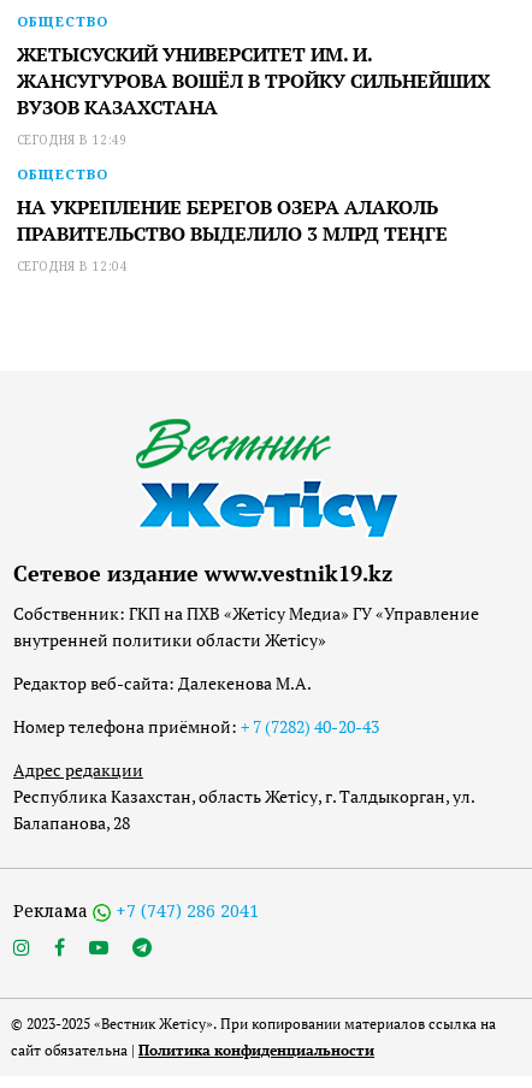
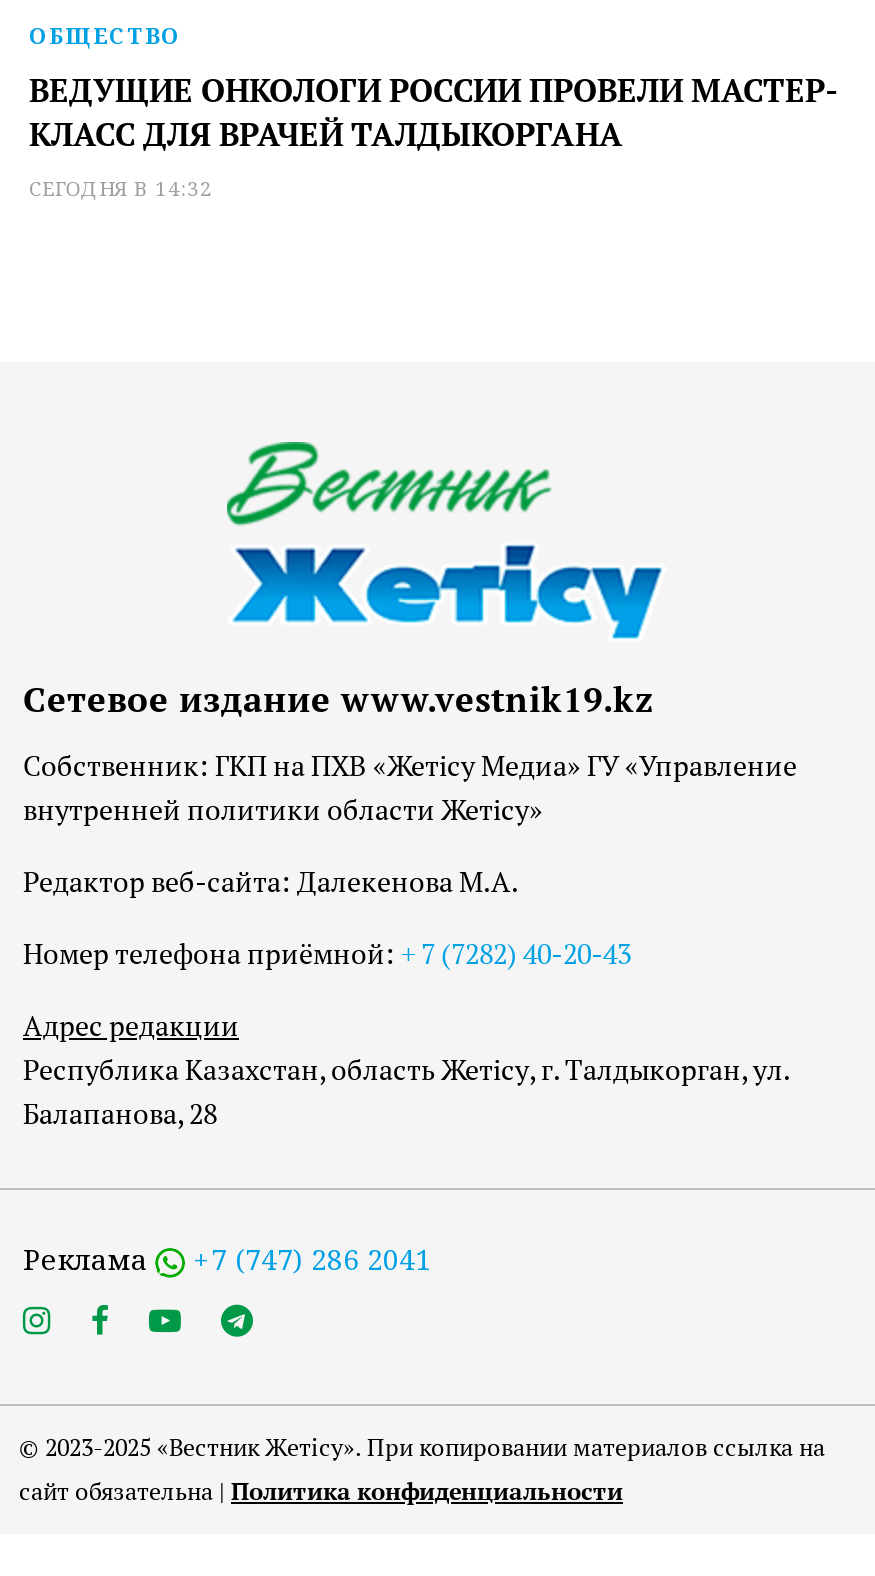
[17,41,491,275] ЖЕТЫСУСКИЙ УНИВЕРСИТЕТ ИМ. И. | ЖАНСУГУРОВА ВОШЁЛ В ТРОЙКУ СИЛЬНЕЙШИХ | ВУЗОВ КАЗАХСТАНА | СЕГОДНЯ В 12:49 | ОБЩЕСТВО | НА УКРЕПЛЕНИЕ БЕРЕГОВ ОЗЕРА АЛАКОЛЬ | ПРАВИТЕЛЬСТВО ВЫДЕЛИЛО 3 МЛРД ТЕҢГЕ | СЕГОДНЯ В 12:04 -> [29,68,839,202] ВЕДУЩИЕ ОНКОЛОГИ РОССИИ ПРОВЕЛИ МАСТЕР- | КЛАСС ДЛЯ ВРАЧЕЙ ТАЛДЫКОРГАНА | СЕГОДНЯ В 14:32

